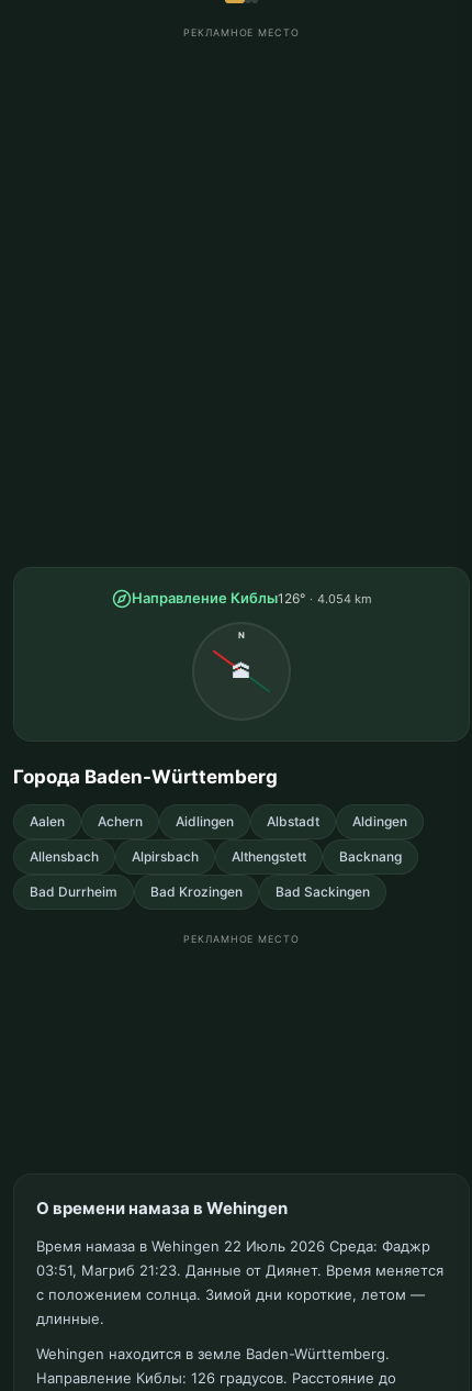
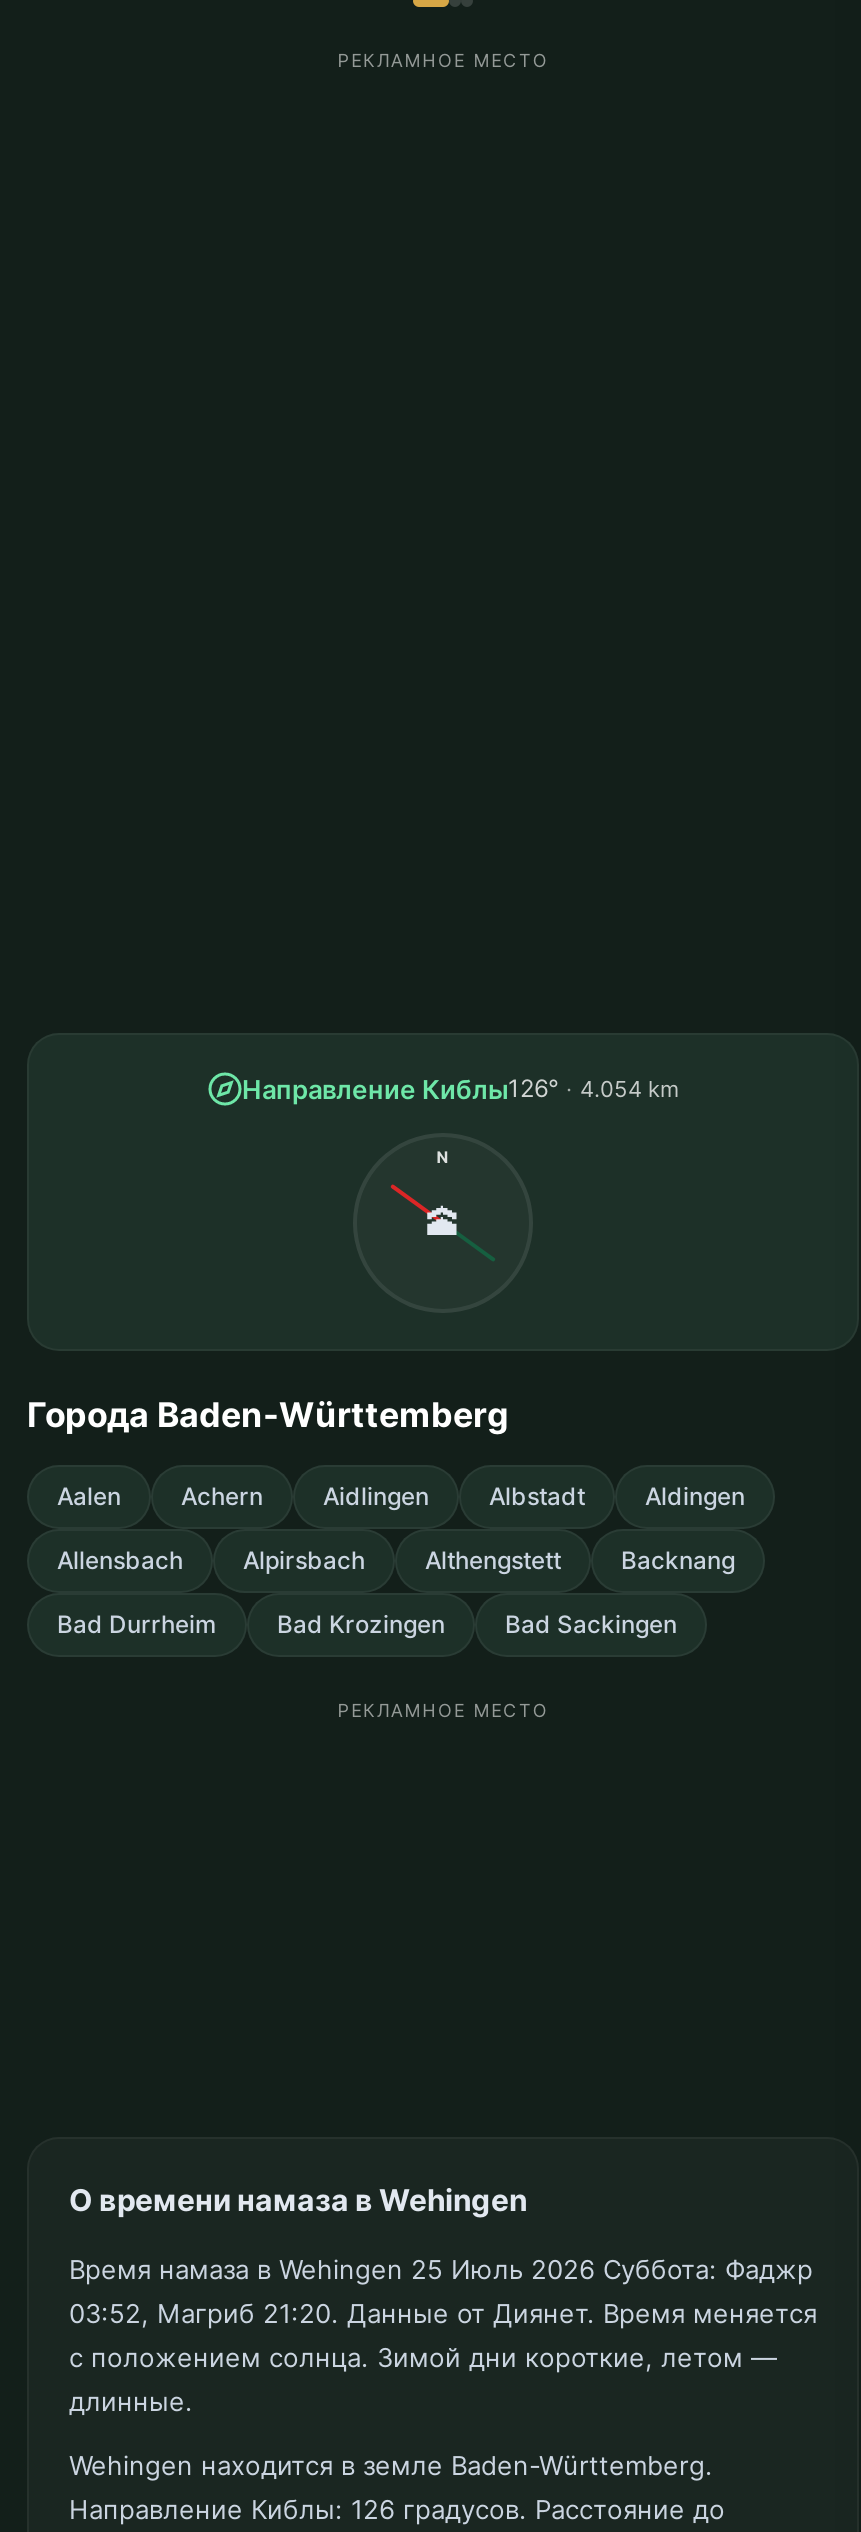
[36,1238,430,1255] Время намаза в Wehingen 22 Июль 2026 Среда: Фаджр -> [69,2253,813,2285] Время намаза в Wehingen 25 Июль 2026 Суббота: Фаджр
[36,1262,443,1279] 03:51, Магриб 21:23. Данные от Диянет. Время меняется -> [69,2297,817,2329] 03:52, Магриб 21:20. Данные от Диянет. Время меняется

